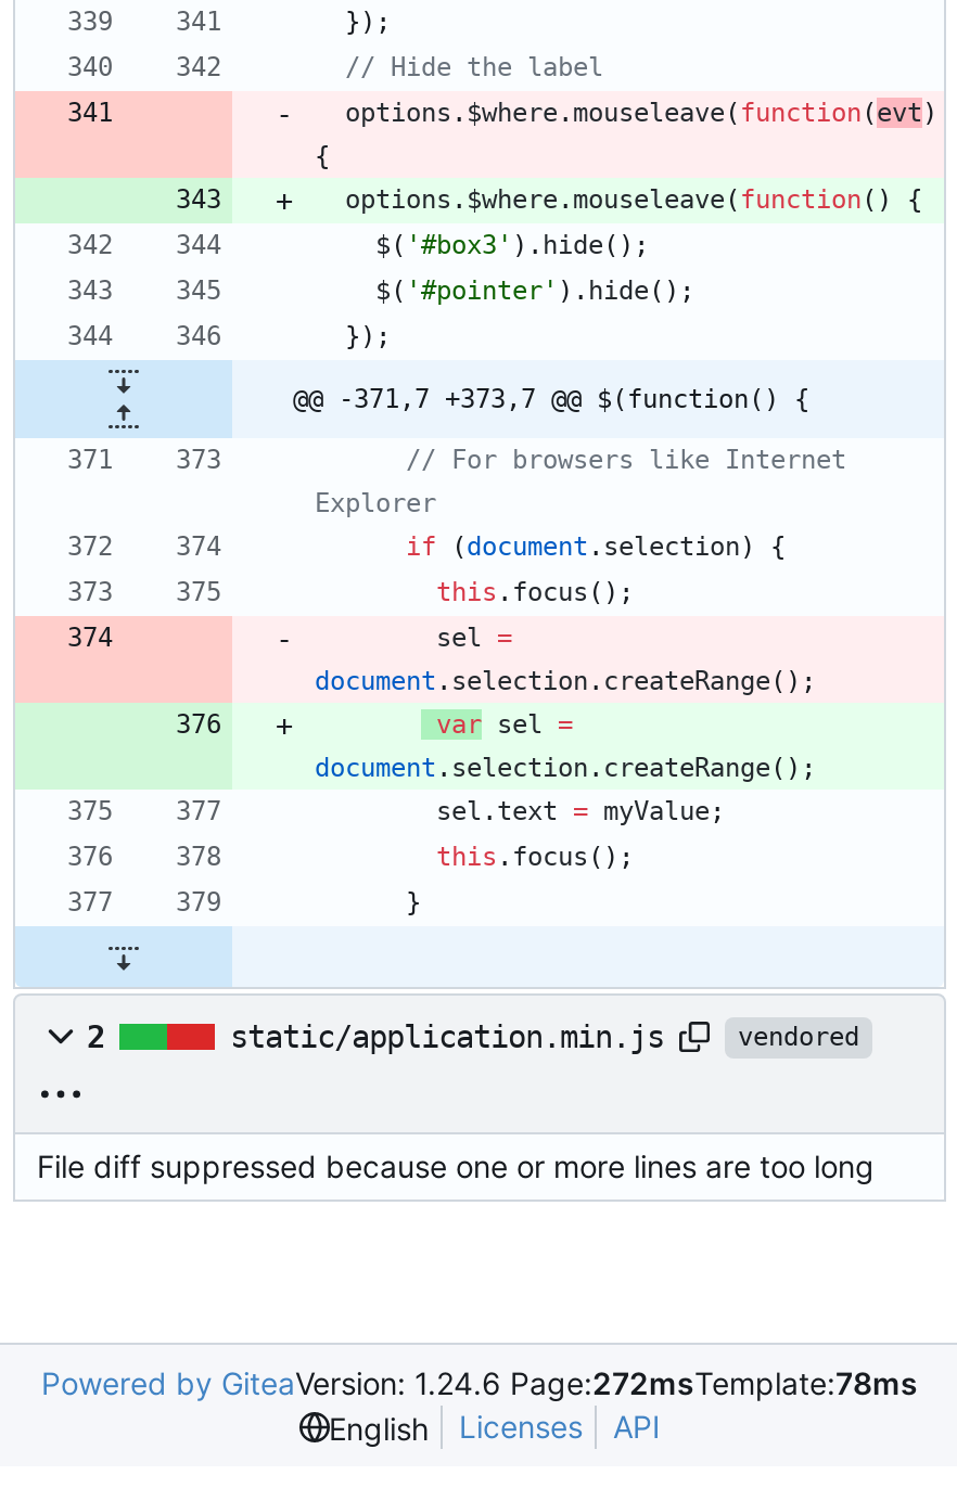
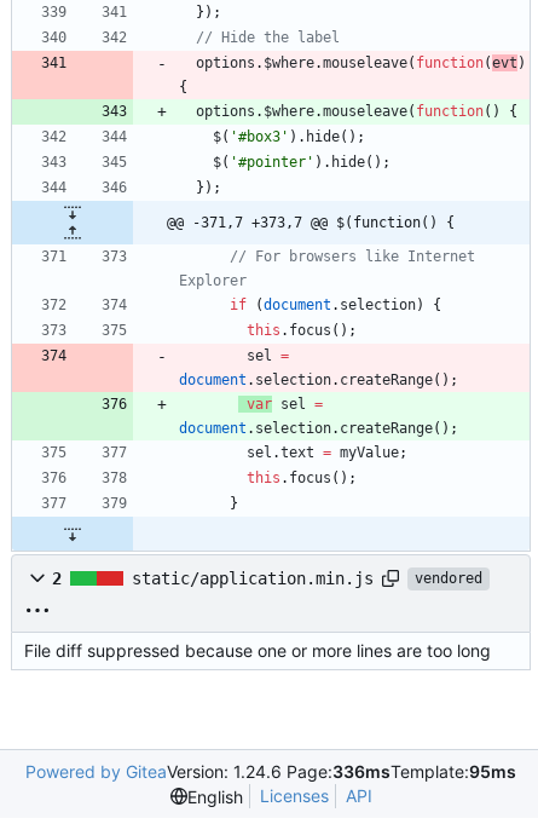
[41,1365,918,1402] Powered by GiteaVersion: 1.24.6 Page:272msTemplate:78ms -> [25,762,516,782] Powered by GiteaVersion: 1.24.6 Page:336msTemplate:95ms

